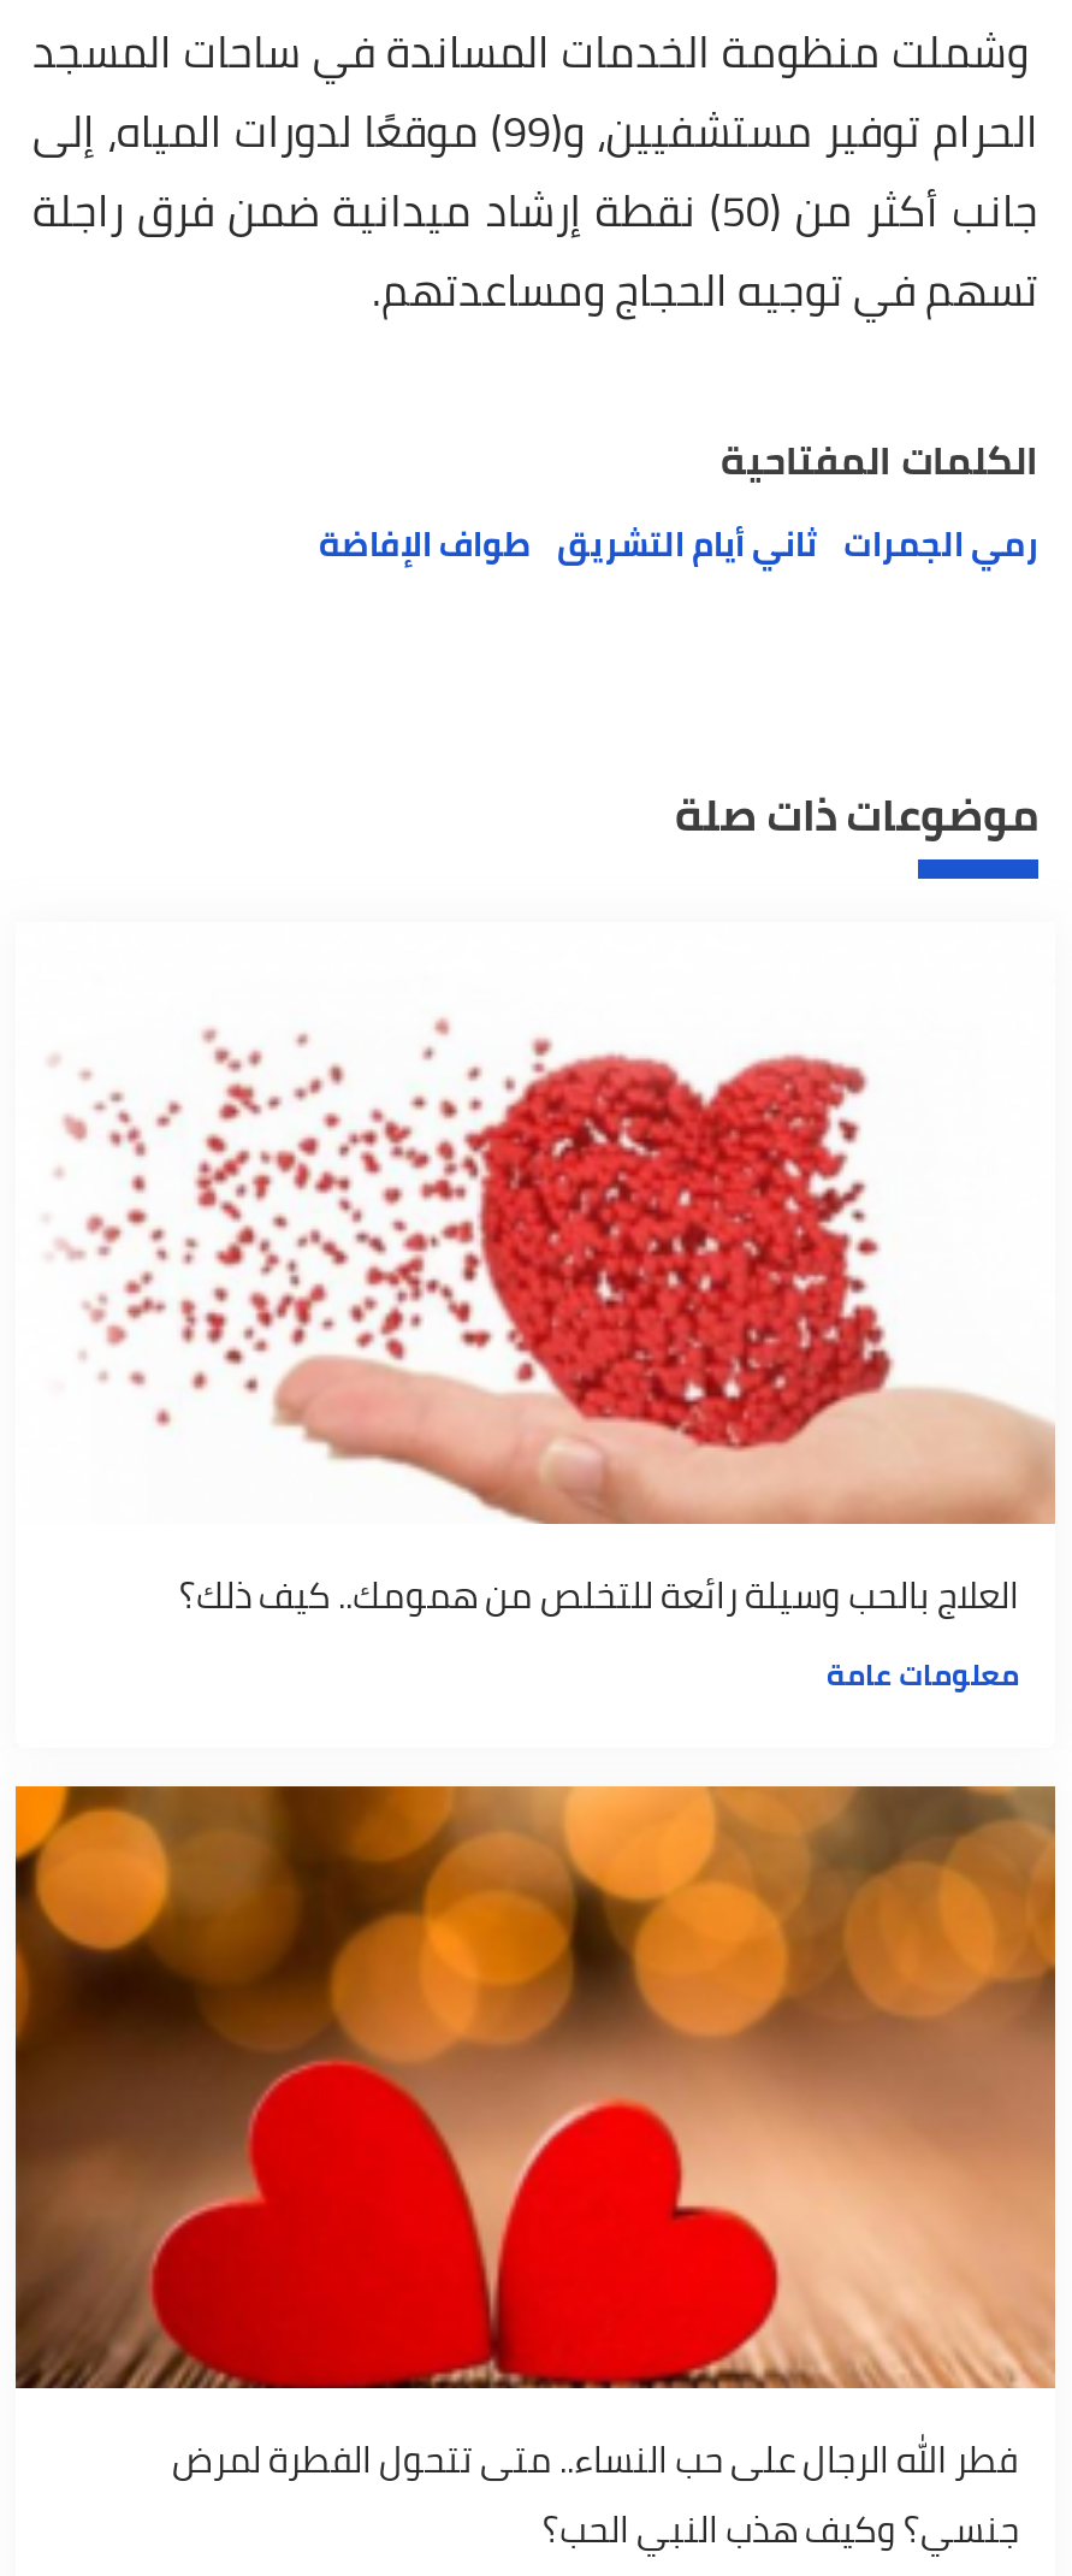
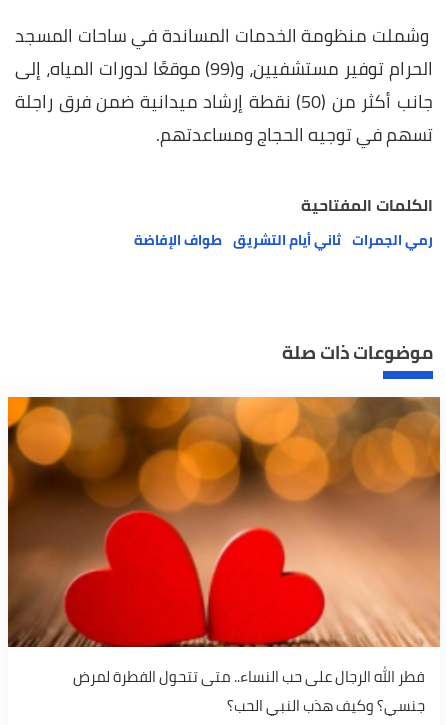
[52,982,1053,1702] [image] | العلاج بالحب وسيلة رائعة للتخلص من همومك.. كيف ذلك؟ | معلومات عامة -> none

